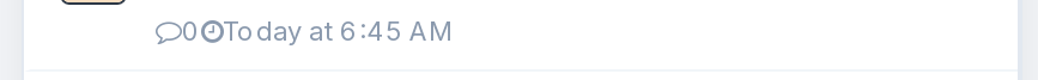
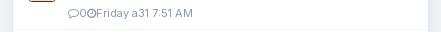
[182,14,453,48] 0 Today at 6:45 AM -> [79,6,193,20] 0 Friday a31 7:51 AM

